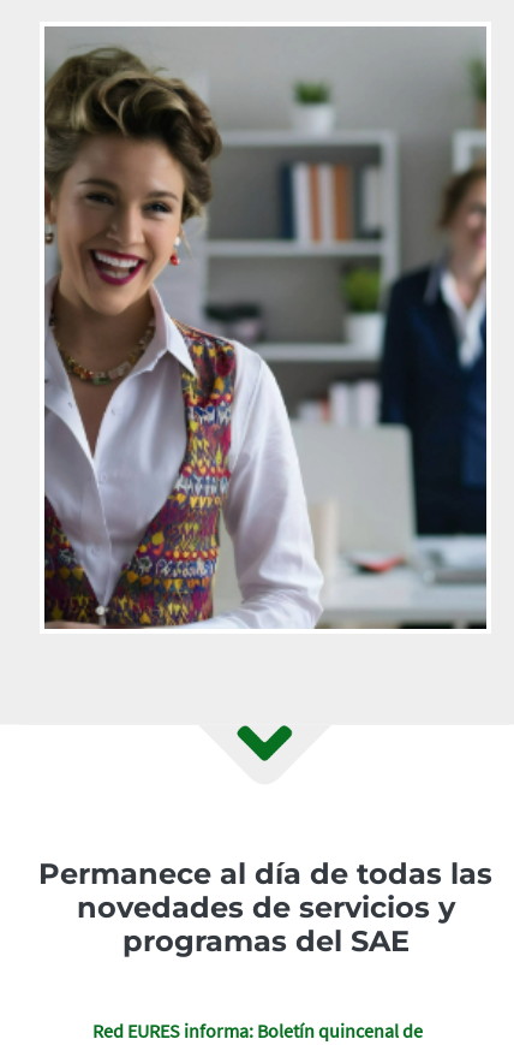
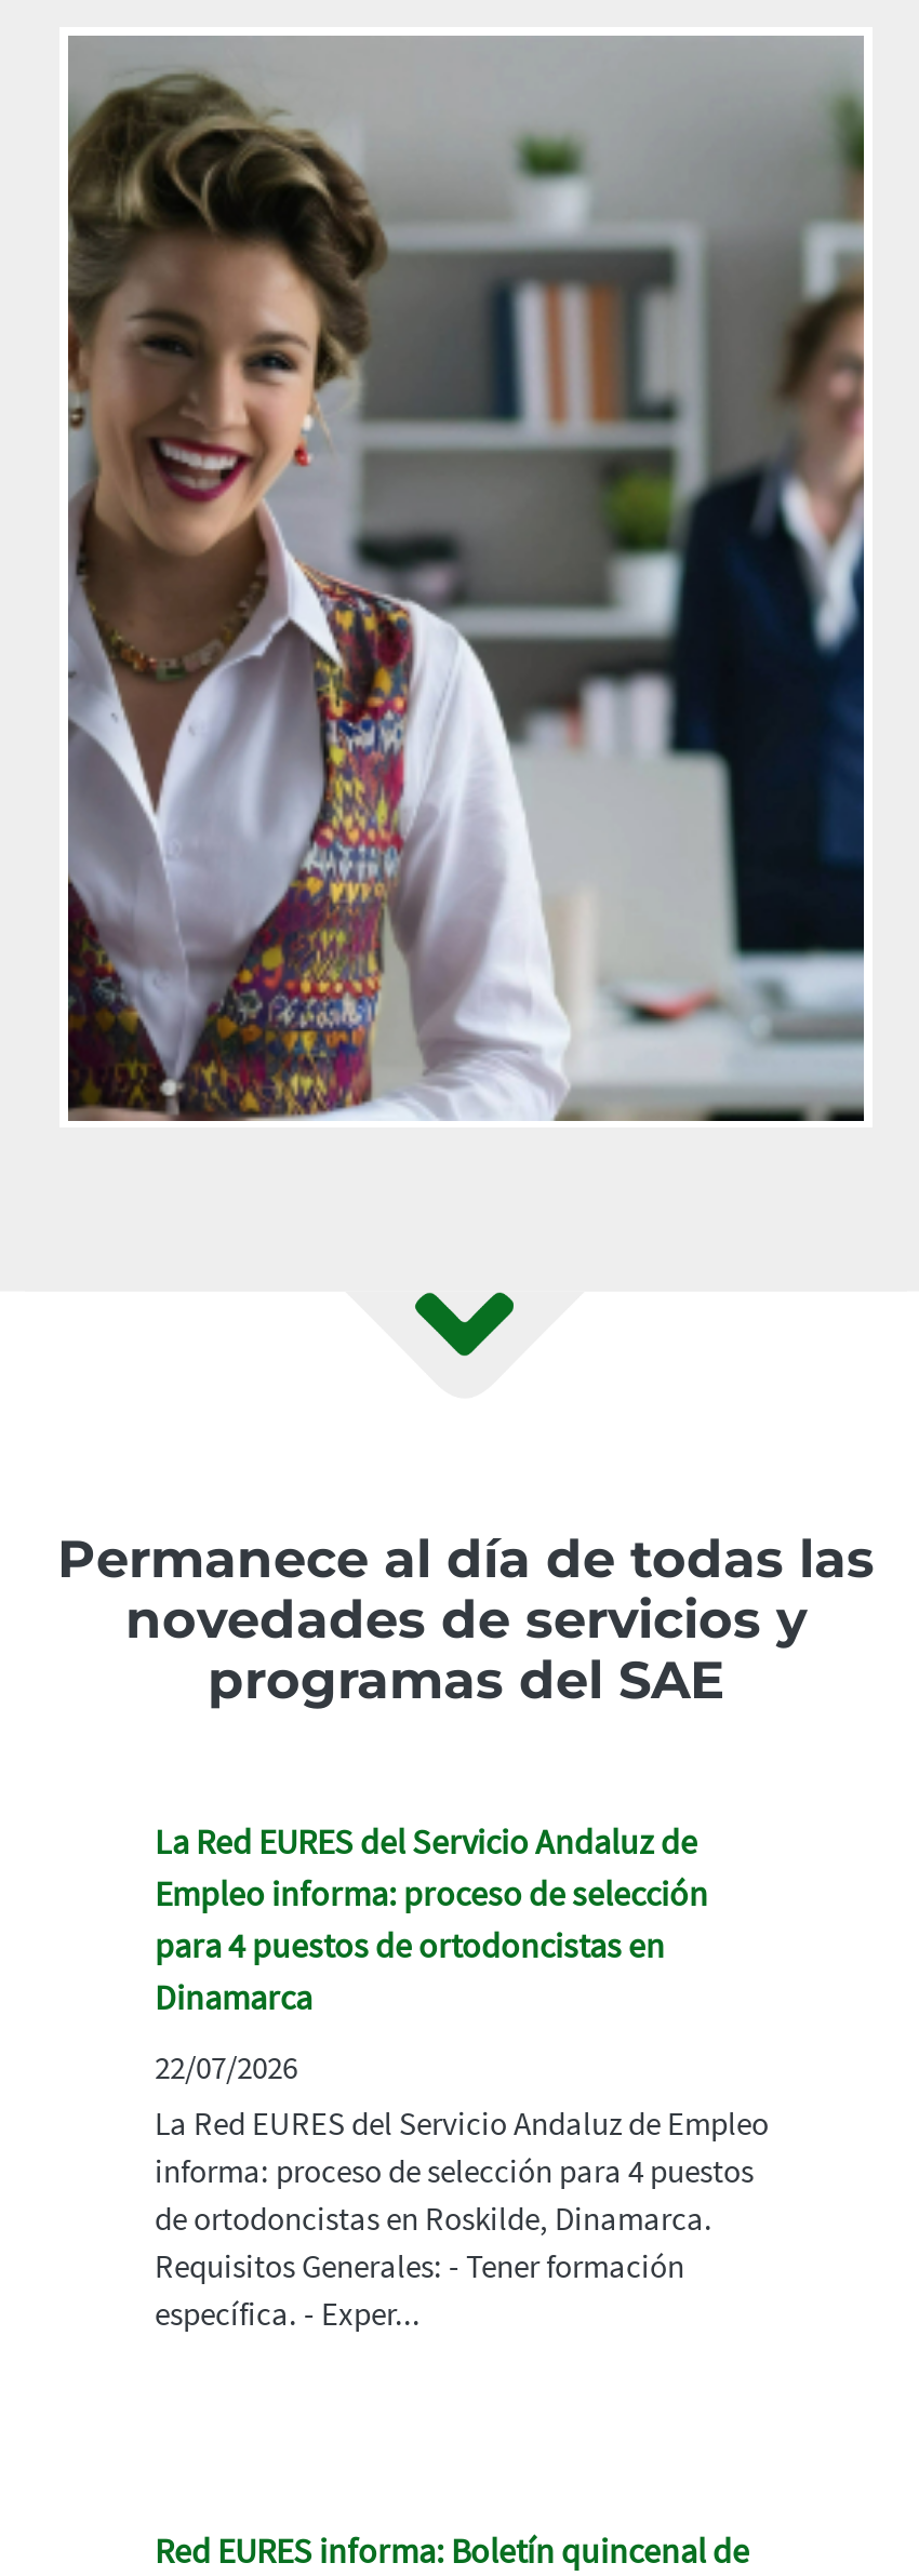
none -> [155,1818,769,2333] La Red EURES del Servicio Andaluz de | Empleo informa: proceso de selección | para 4 puestos de ortodoncistas en | Dinamarca | 22/07/2026 | La Red EURES del Servicio Andaluz de Empleo | informa: proceso de selección para 4 puestos | de ortodoncistas en Roskilde, Dinamarca. | Requisitos Generales: - Tener formación | específica. - Exper...

